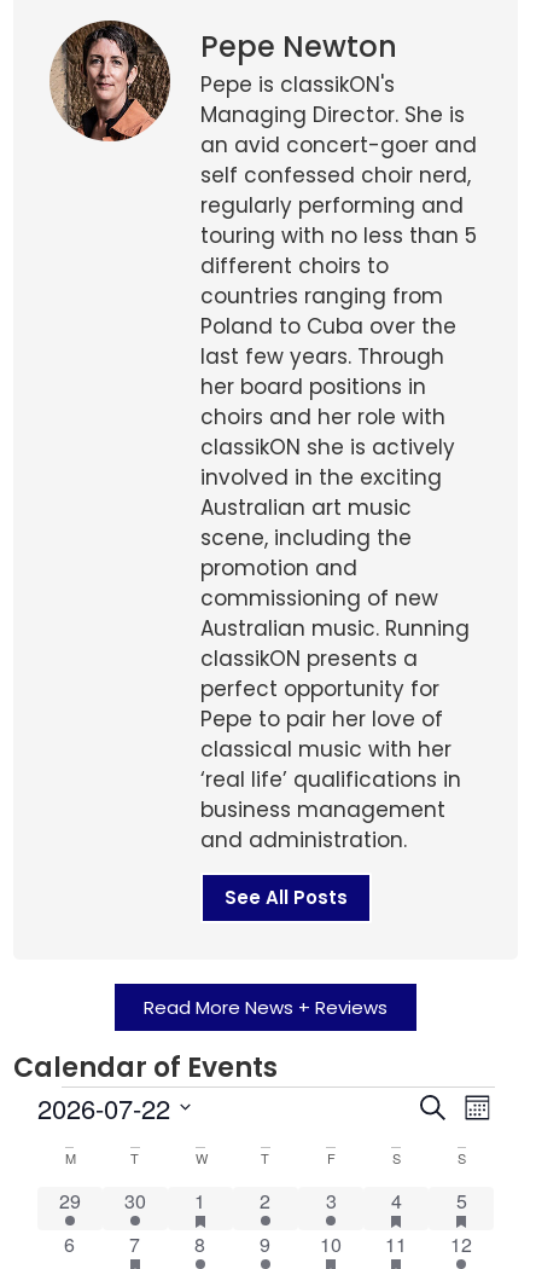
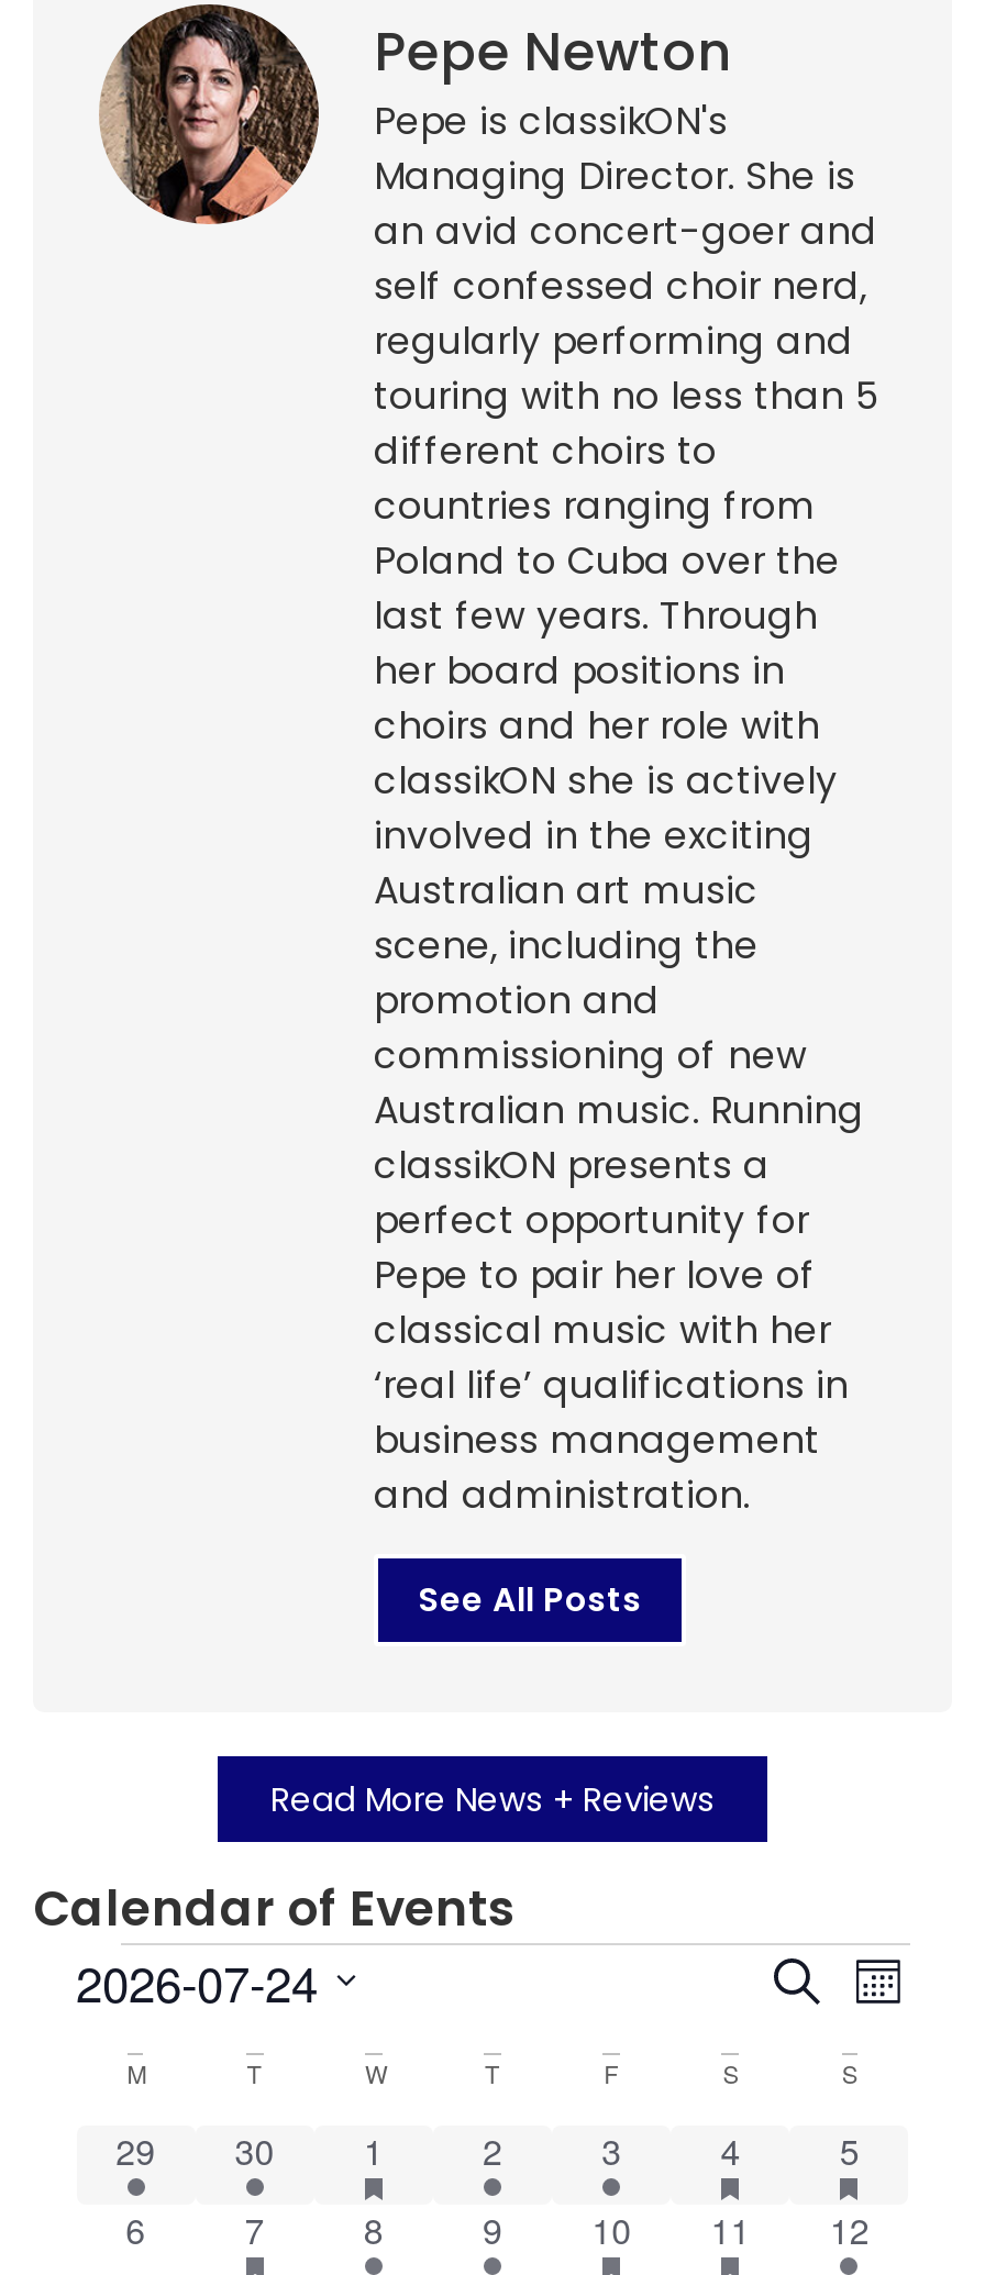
[37,1088,170,1126] 2026-07-22 -> [76,1947,318,2015] 2026-07-24

